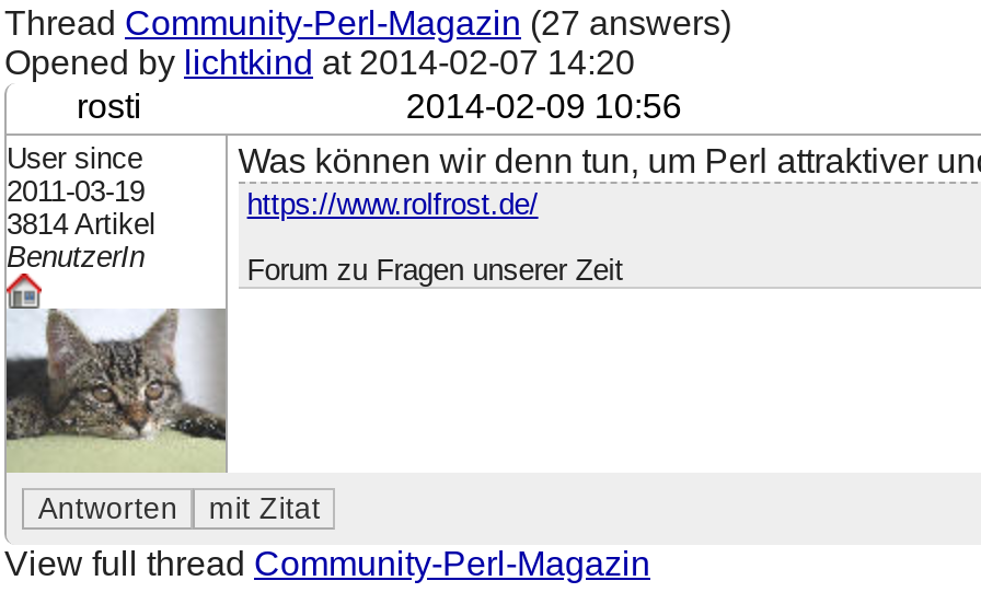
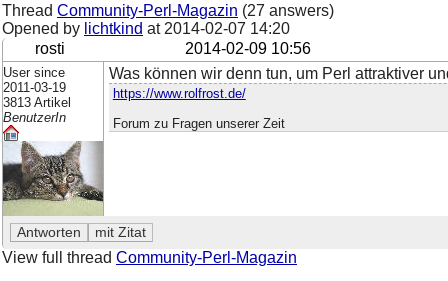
[7,207,155,240] 3814 Artikel -> [3,95,71,110] 3813 Artikel

